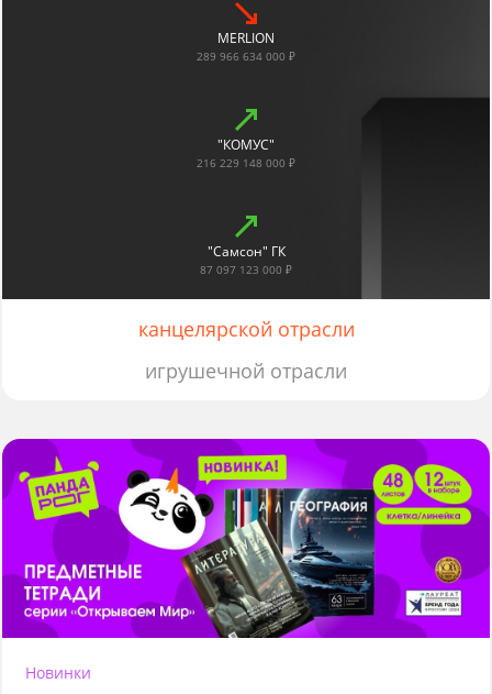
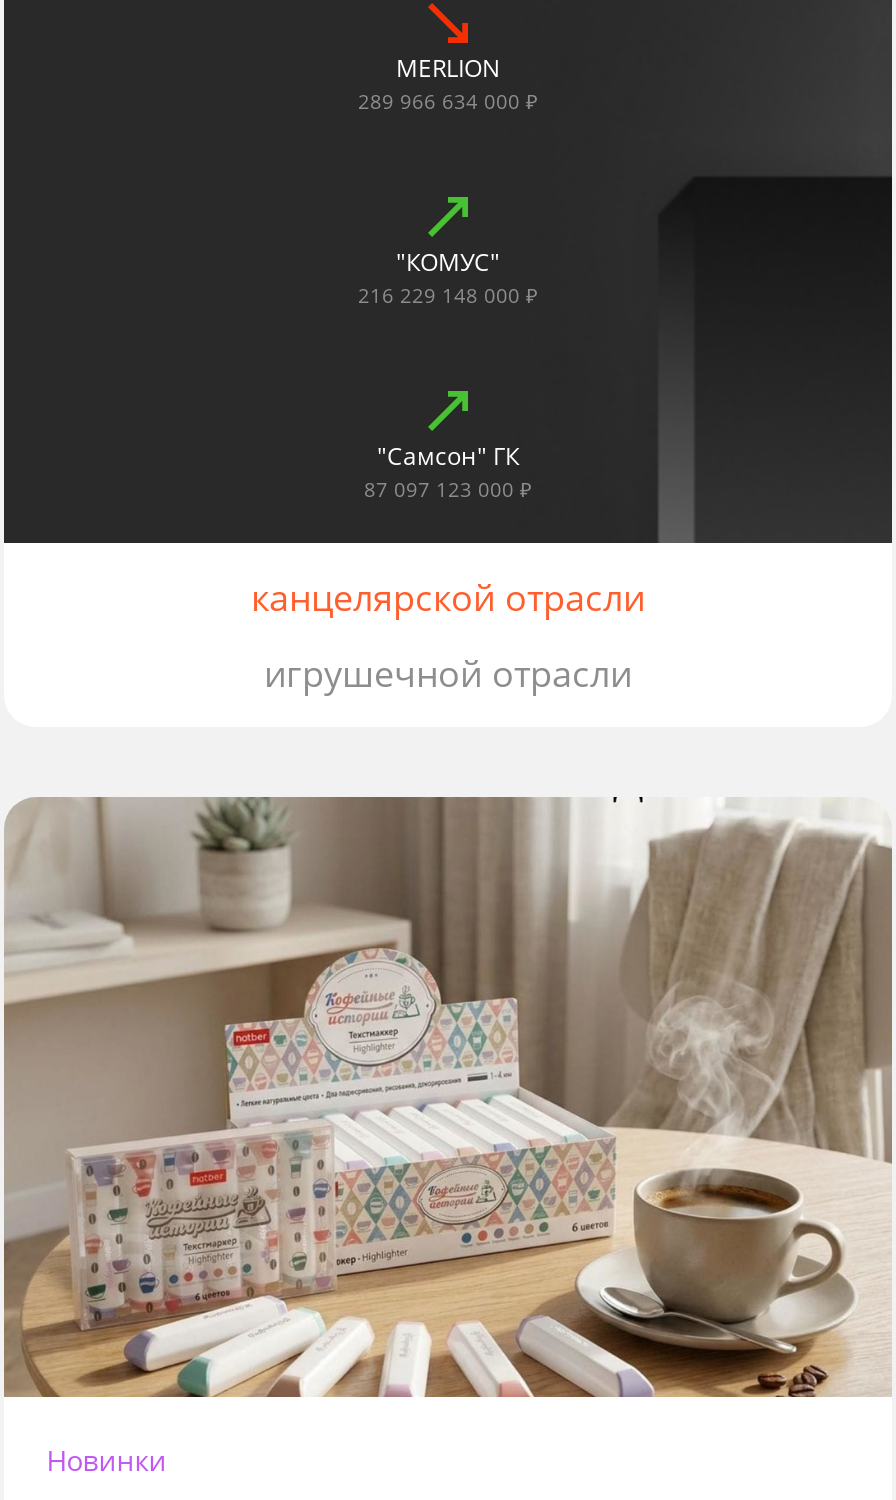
[3,438,489,639] [image] -> [6,794,890,1400] [image]

